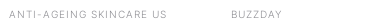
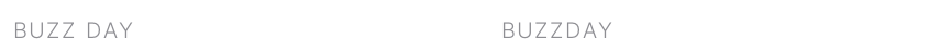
[9,8,167,20] ANTI-AGEING SKINCARE US -> [13,16,134,42] BUZZ DAY

